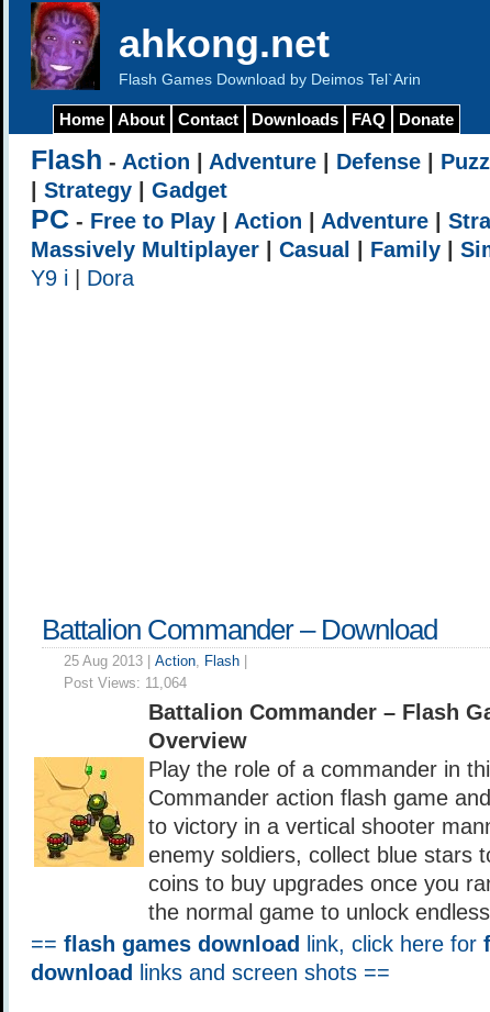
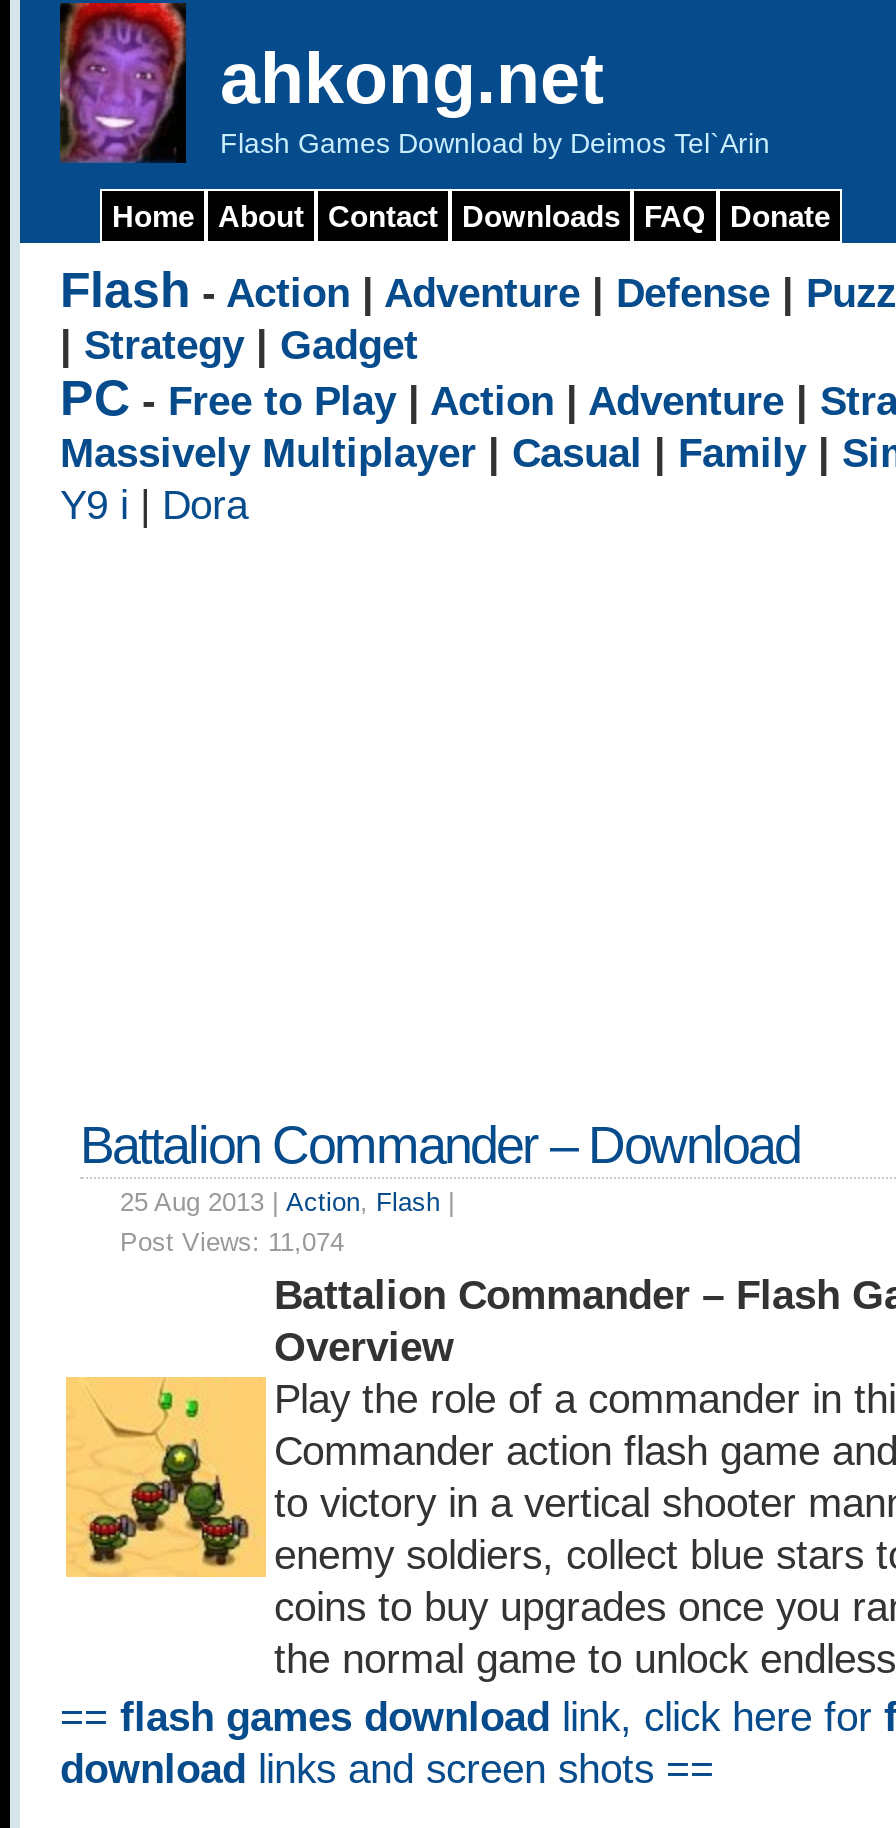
[64,675,187,691] Post Views: 11,064 -> [120,1227,344,1257] Post Views: 11,074

